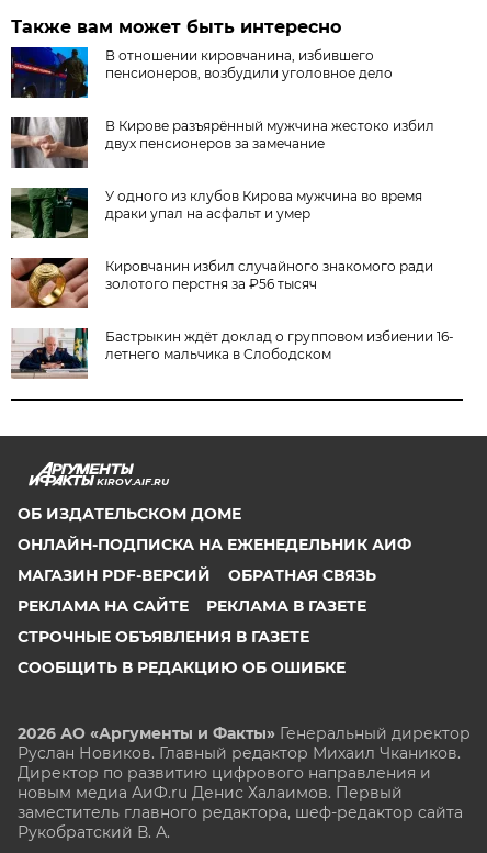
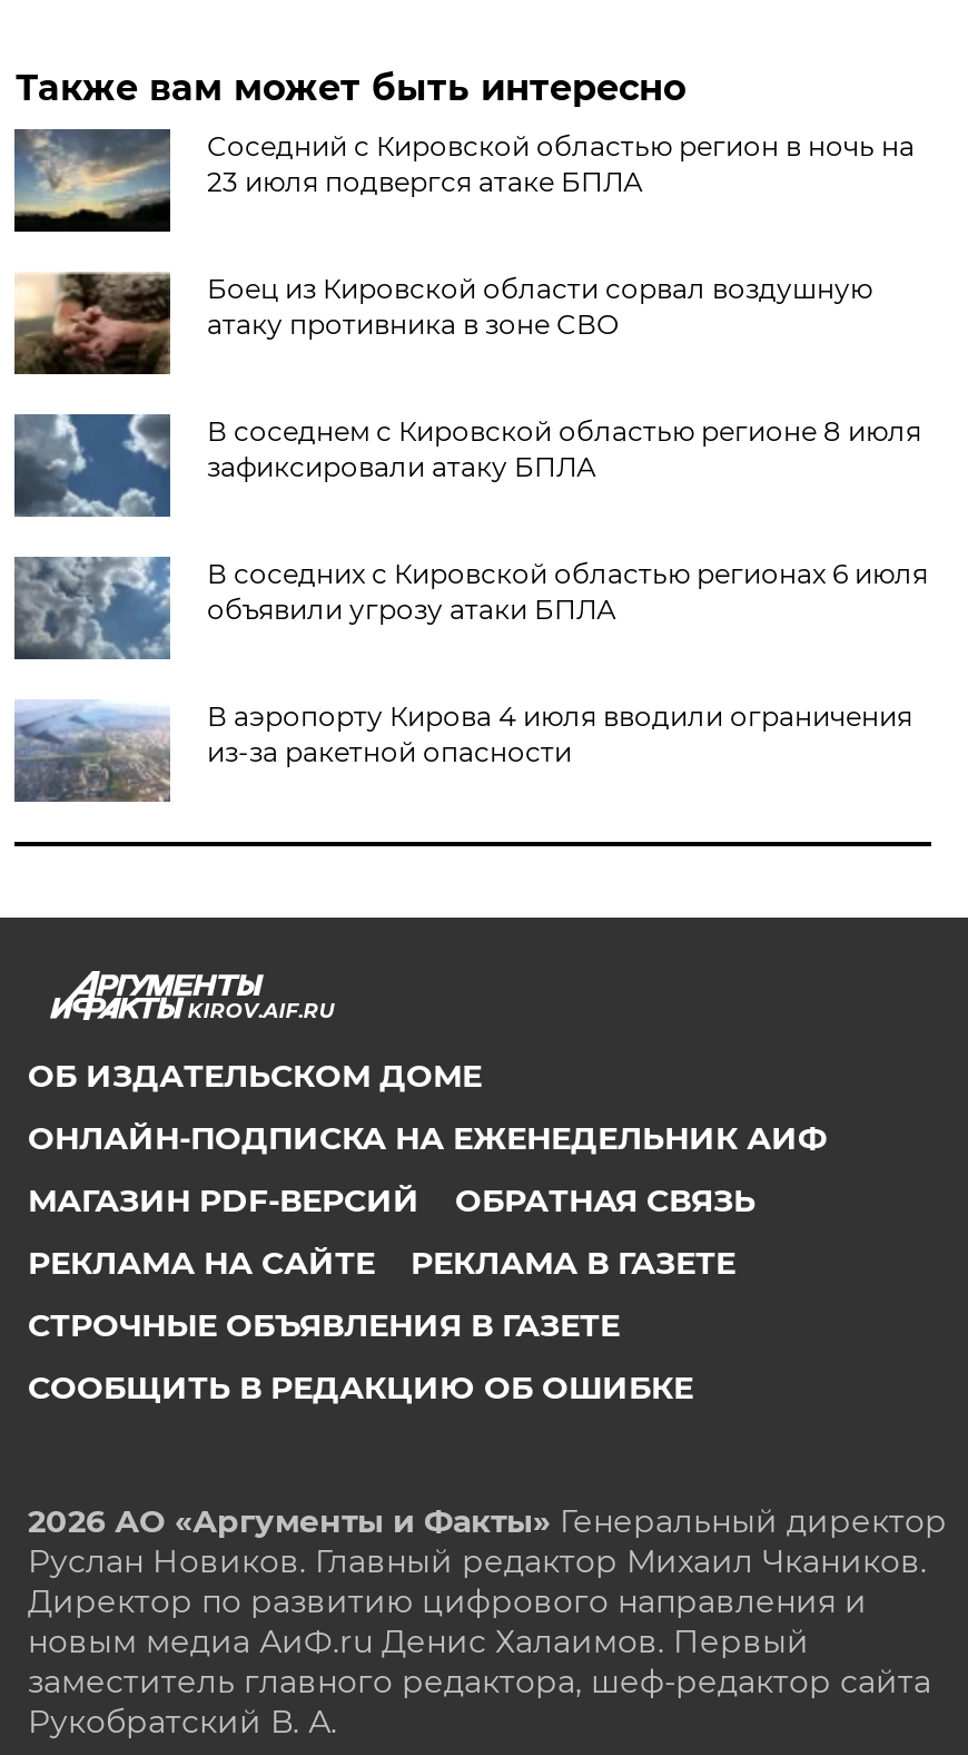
[10,46,393,99] [image] | В отношении кировчанина, избившего | пенсионеров, возбудили уголовное дело -> [12,127,914,234] [image] | Соседний с Кировской областью регион в ночь на | 23 июля подвергся атаке БПЛА
[10,116,435,169] [image] | В Кирове разъярённый мужчина жестоко избил | двух пенсионеров за замечание -> [14,272,872,374] [image] | Боец из Кировской области сорвал воздушную | атаку противника в зоне СВО
[10,187,423,239] [image] | У одного из клубов Кирова мужчина во время | драки упал на асфальт и умер -> [12,412,921,519] [image] | В соседнем с Кировской областью регионе 8 июля | зафиксировали атаку БПЛА
[10,257,434,310] [image] | Кировчанин избил случайного знакомого ради | золотого перстня за ₽56 тысяч -> [12,555,928,661] [image] | В соседних с Кировской областью регионах 6 июля | объявили угрозу атаки БПЛА
[11,327,455,379] [image] | Бастрыкин ждёт доклад о групповом избиении 16- | летнего мальчика в Слободском -> [14,699,912,804] [image] | В аэропорту Кирова 4 июля вводили ограничения | из-за ракетной опасности

